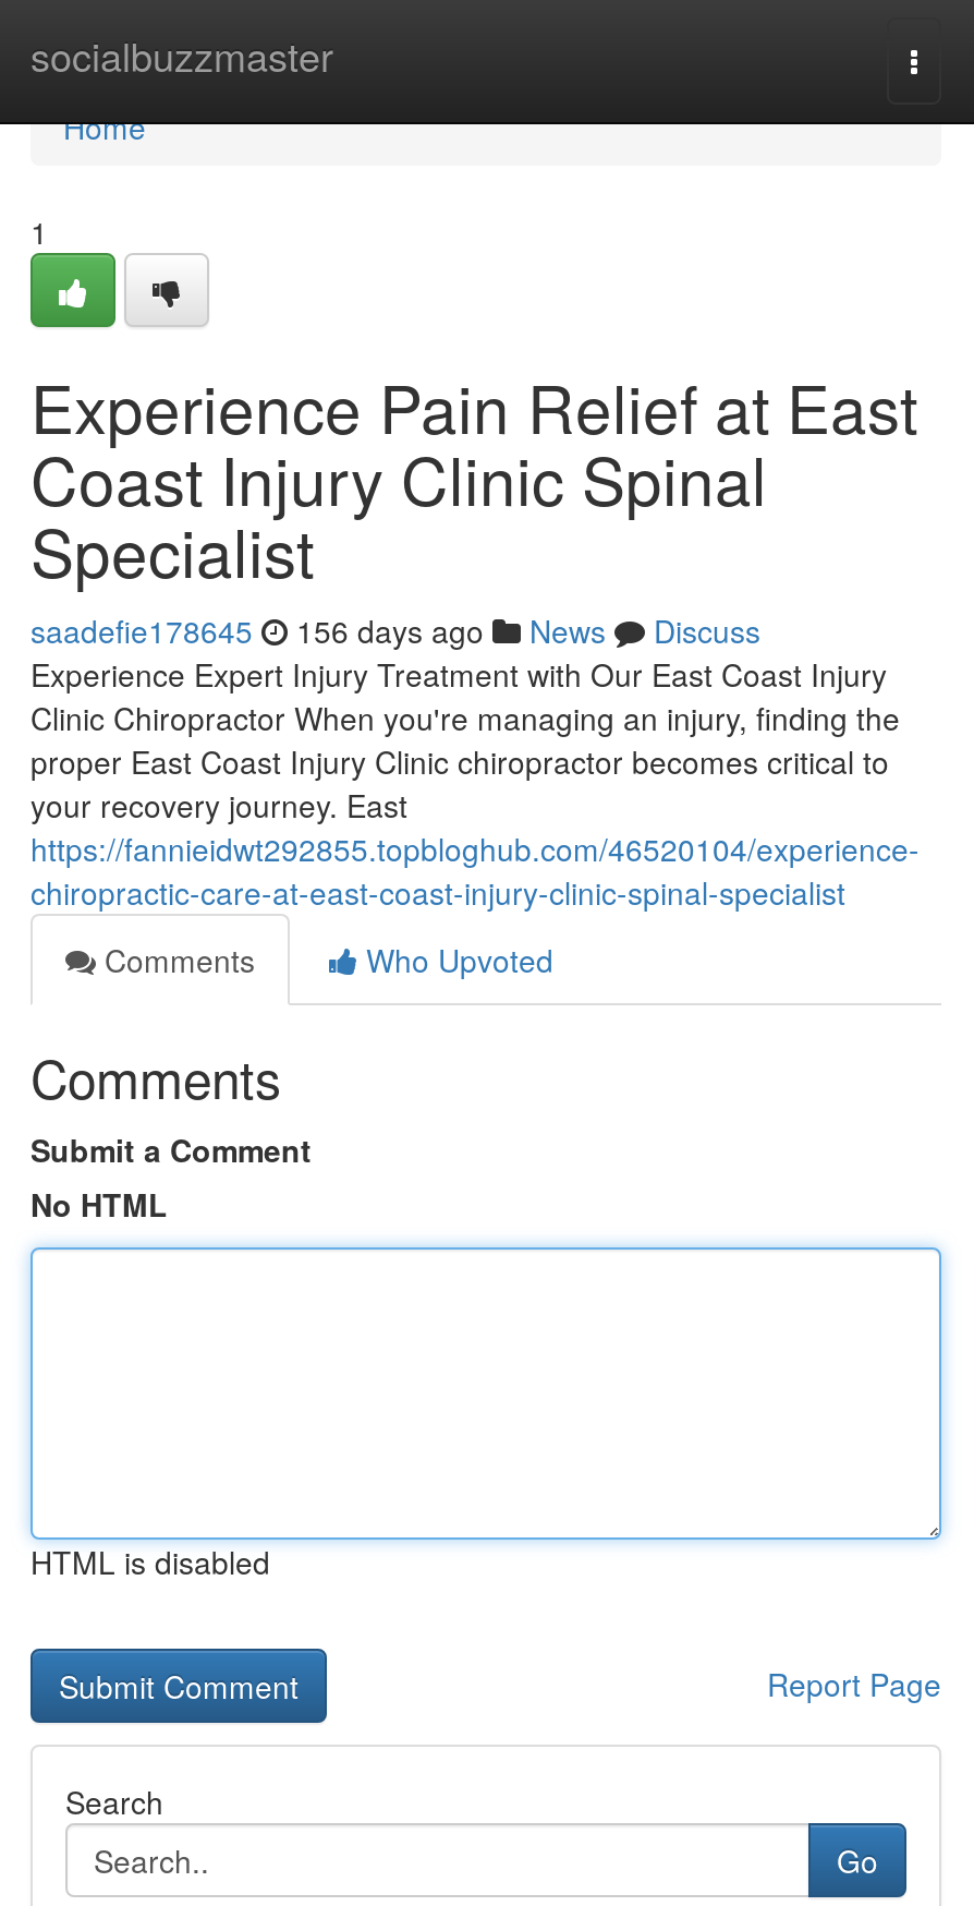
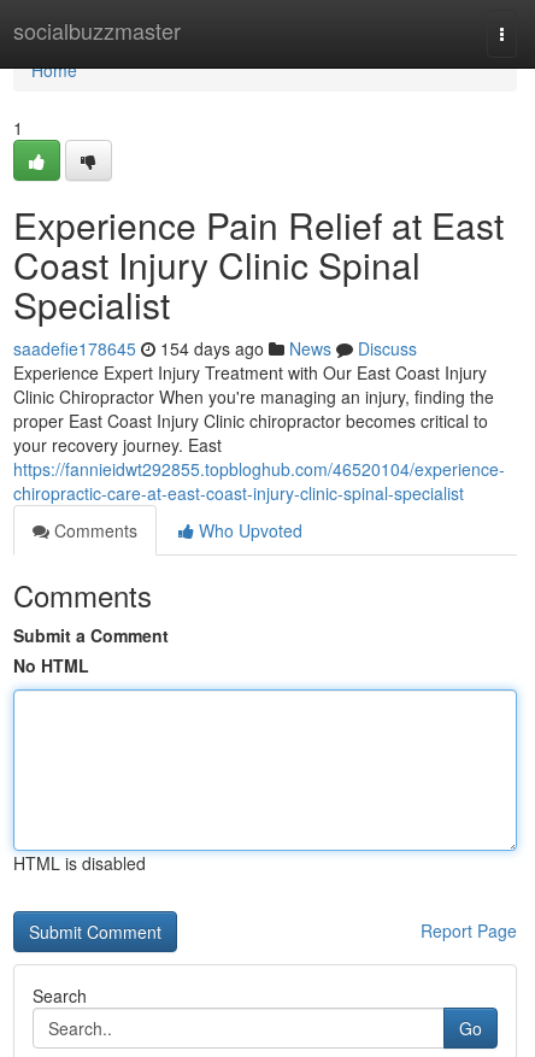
[31,608,760,652] saadefie178645 156 days ago News Discuss -> [13,336,417,360] saadefie178645 154 days ago News Discuss

